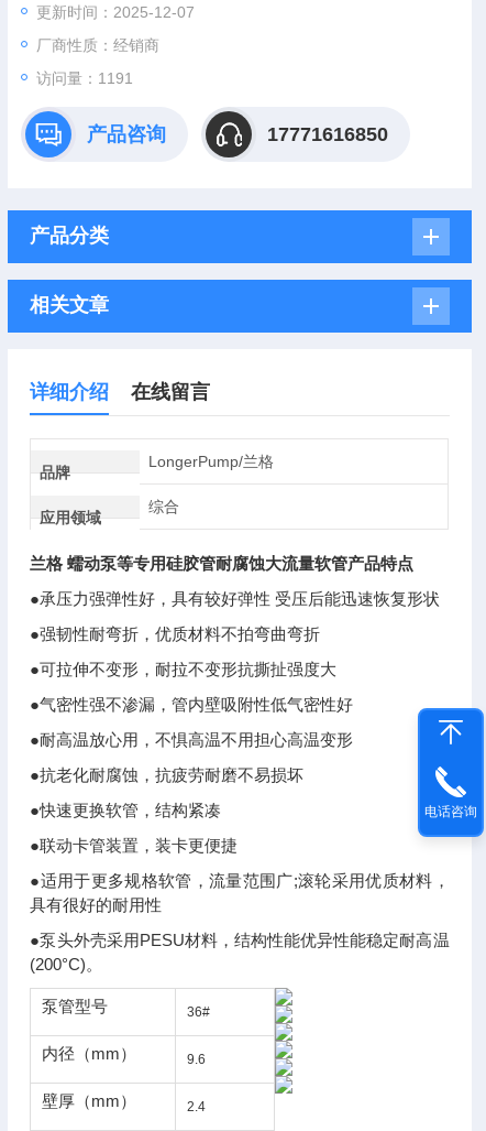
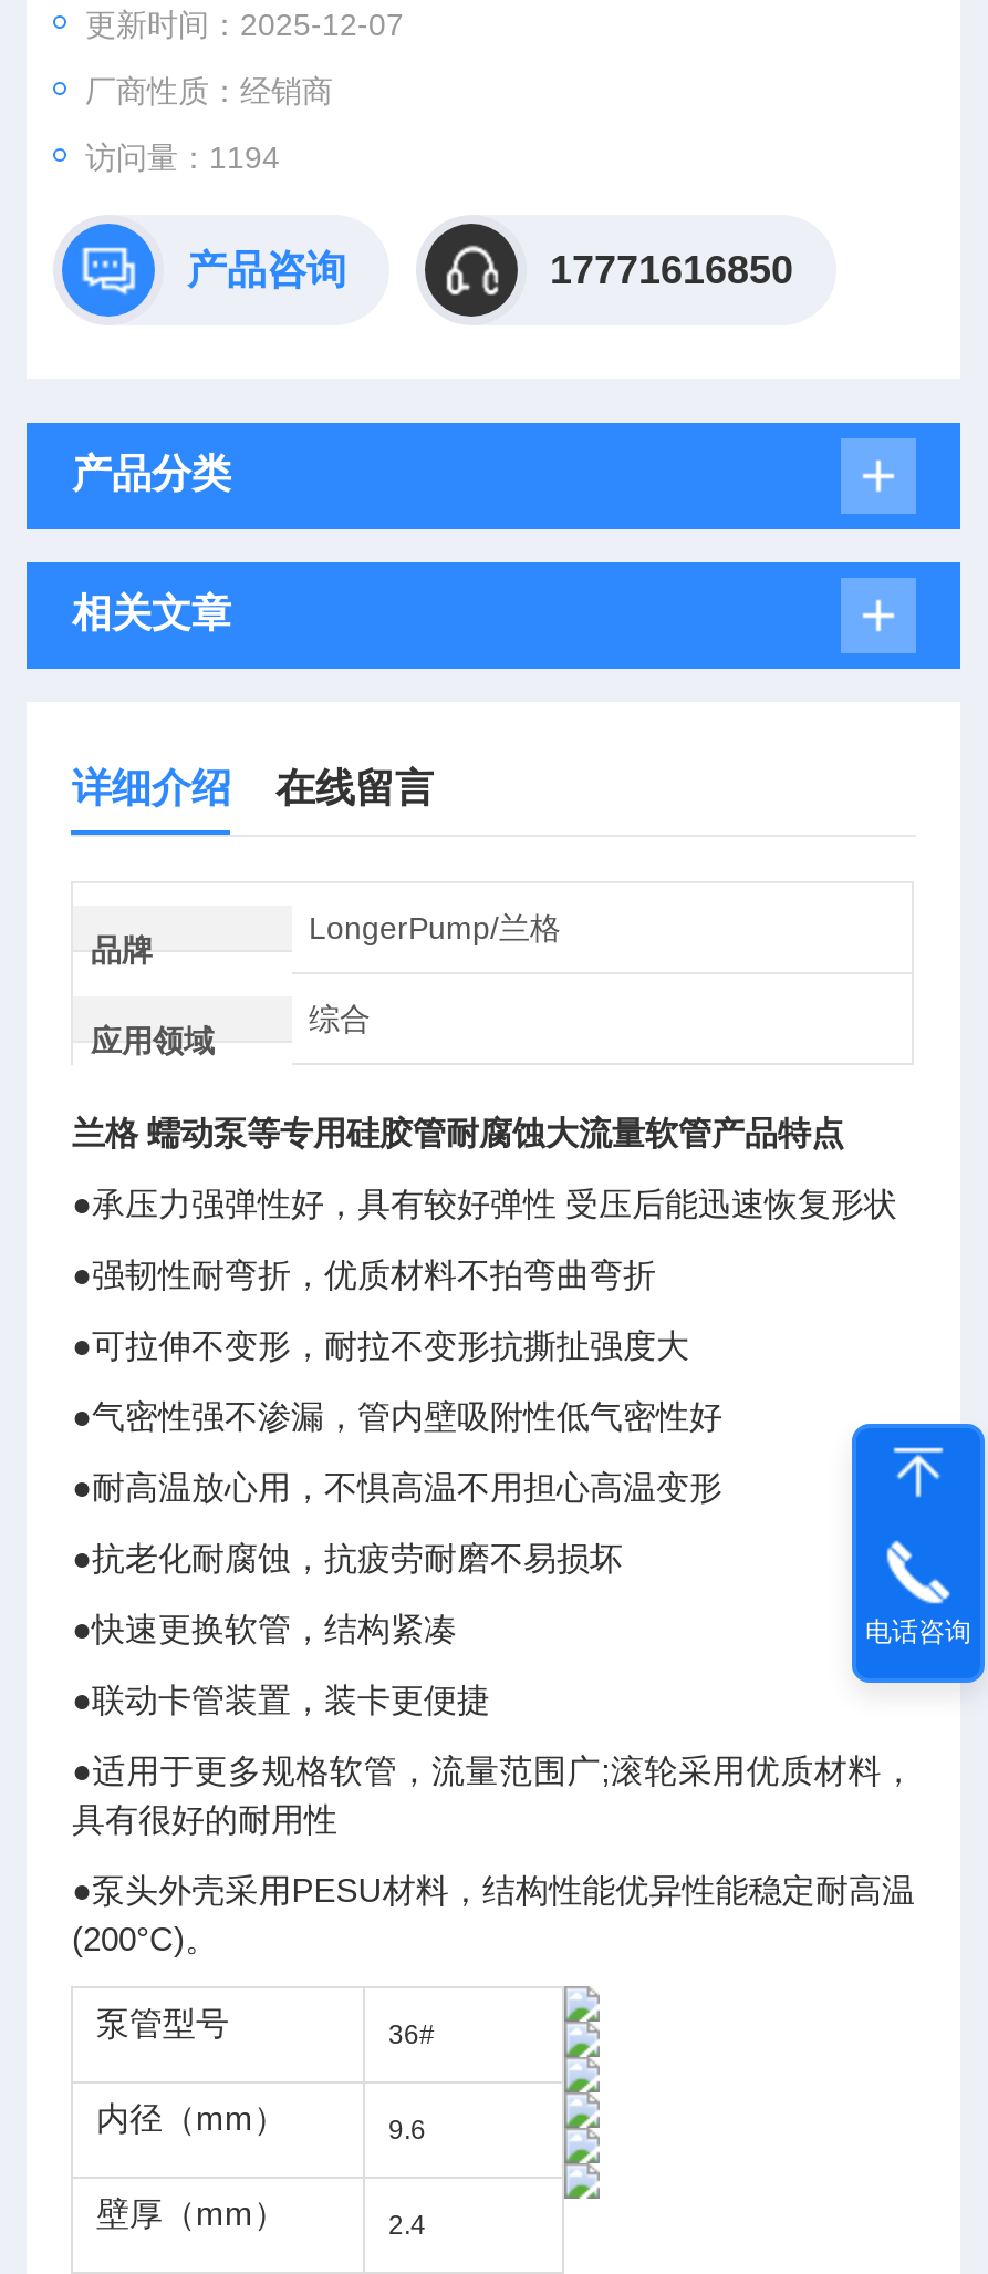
[37,69,133,87] 访问量：1191 -> [85,139,280,175] 访问量：1194

